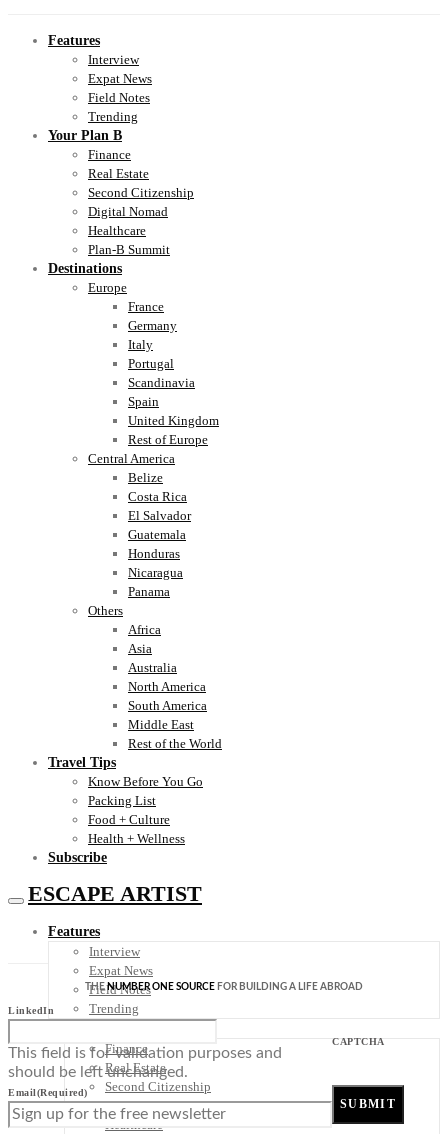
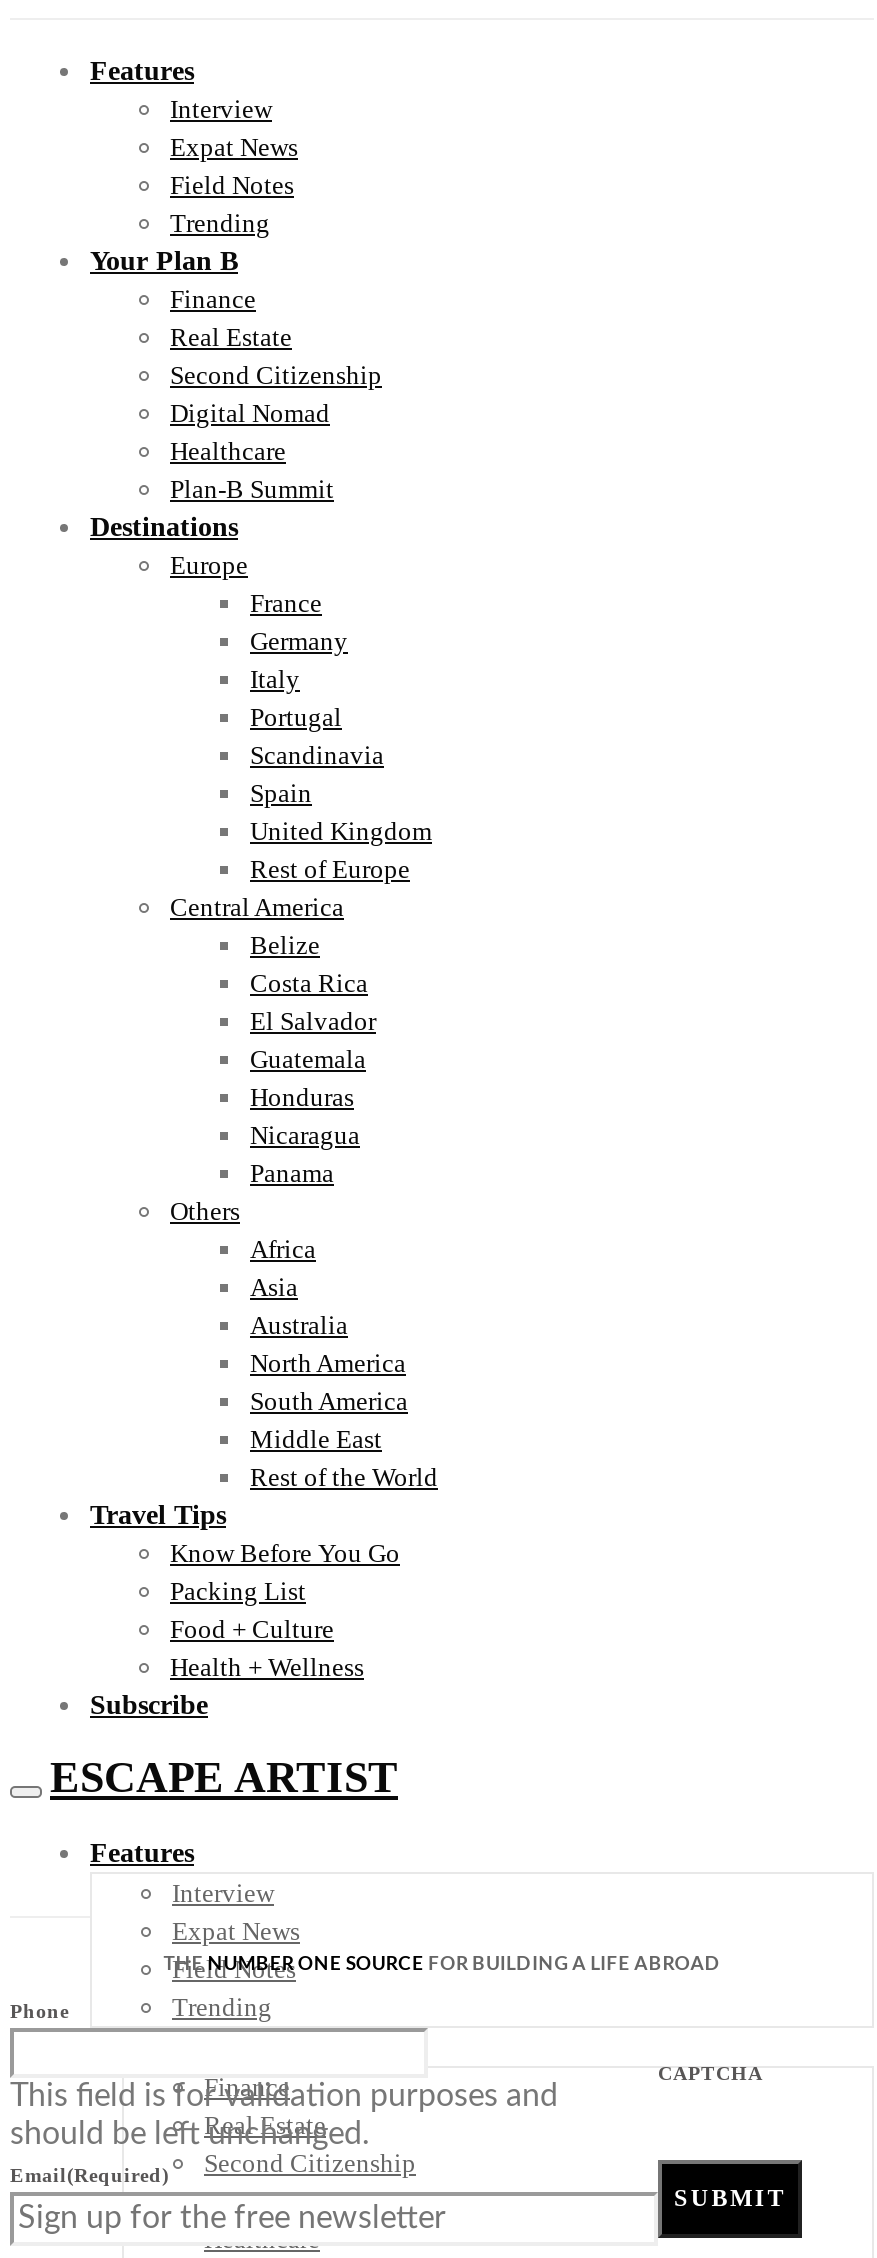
[8,1005,54,1016] LinkedIn -> [10,1999,69,2021] Phone

